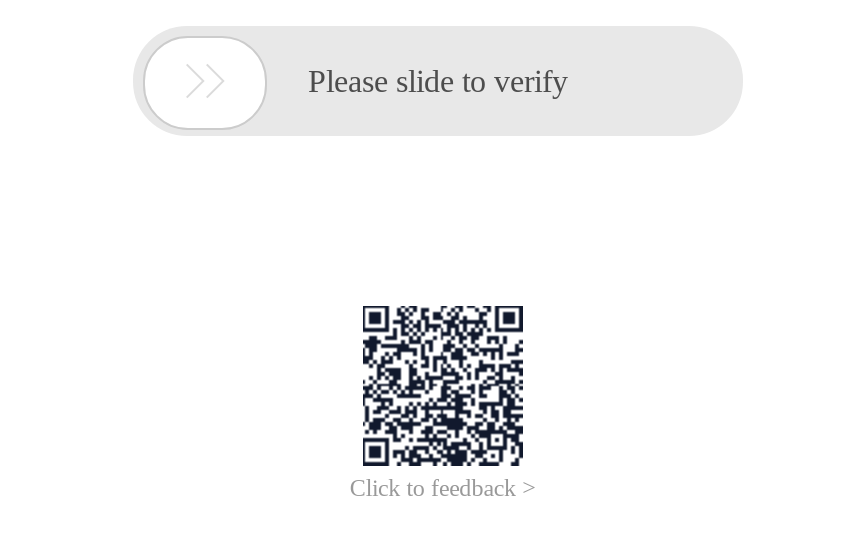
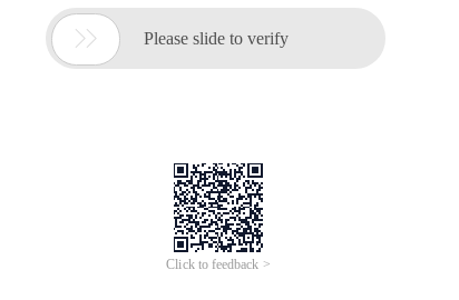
[363,306,525,468] [image] -> [173,162,263,253] [image]

